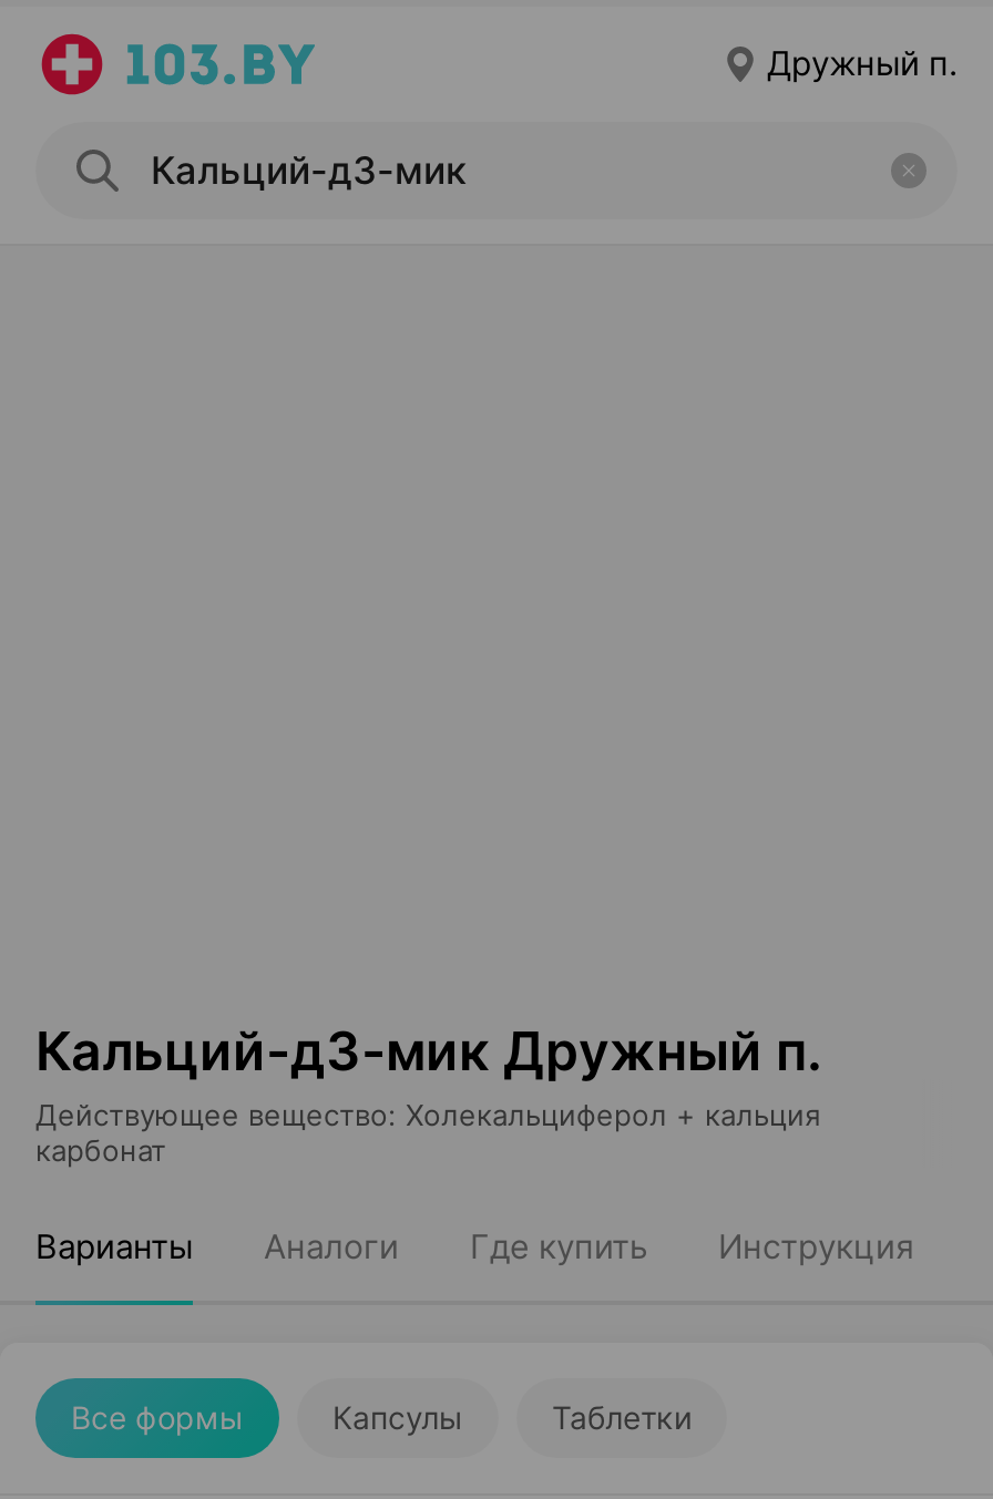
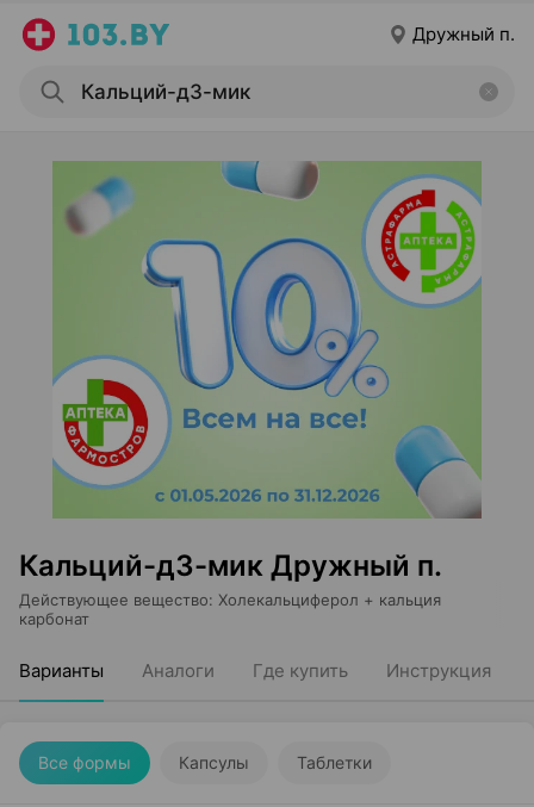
none -> [51,160,483,520] [image]

